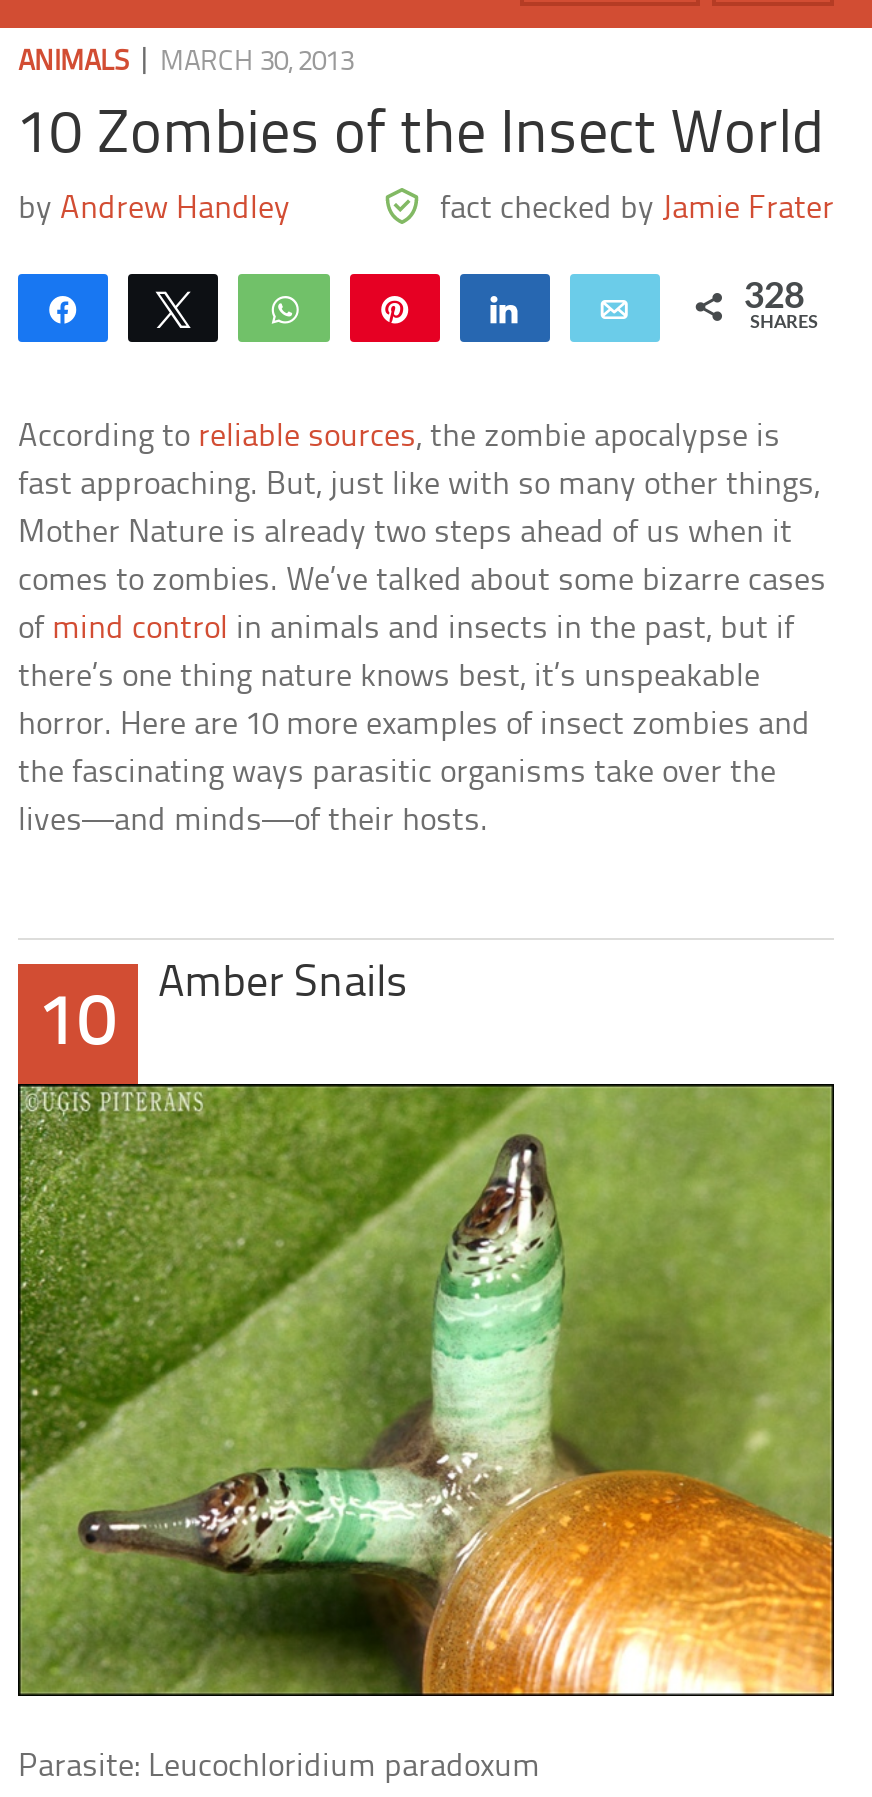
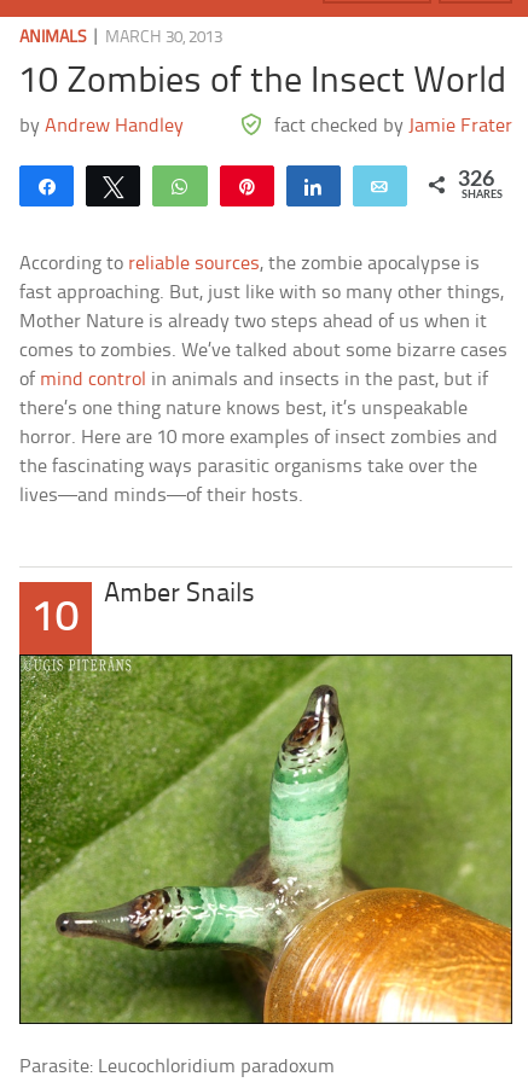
[744,280,804,316] 328 -> [458,169,494,191] 326

